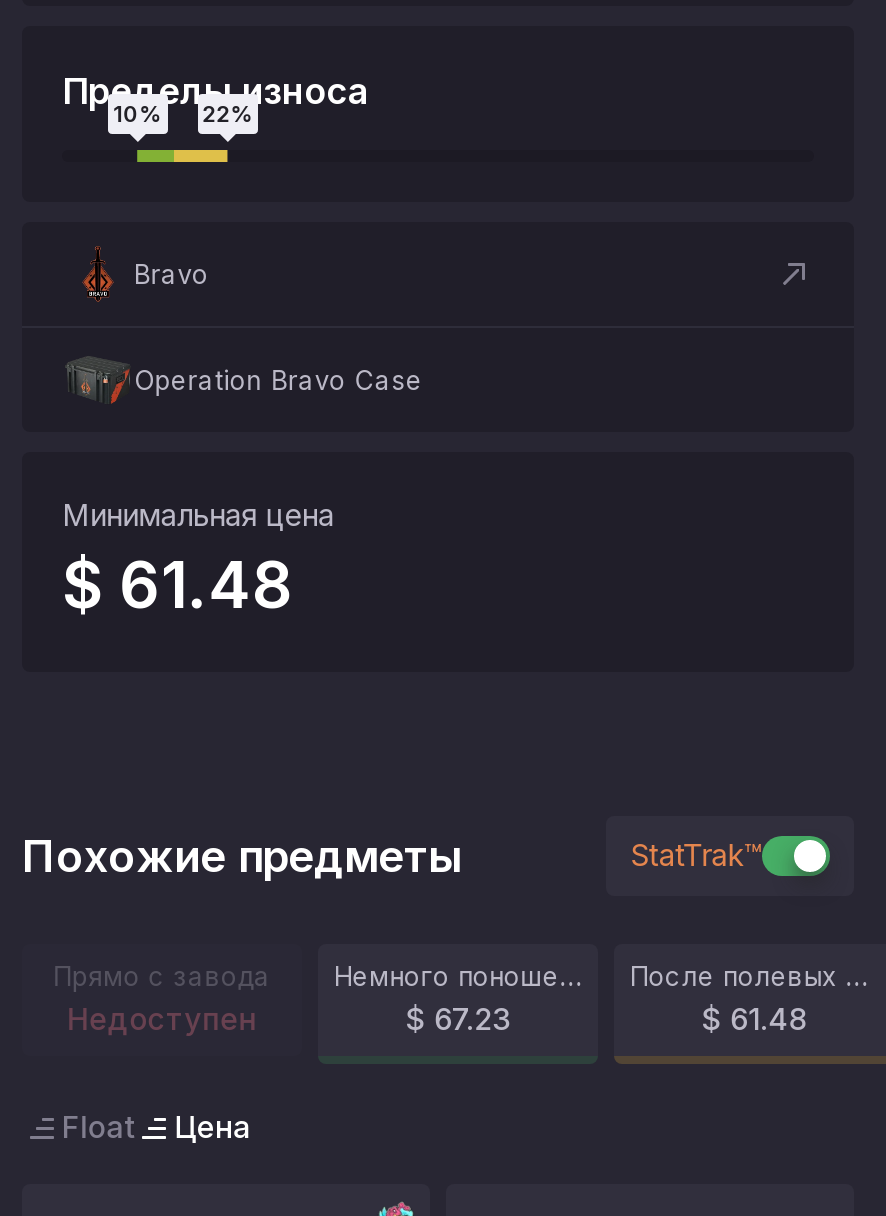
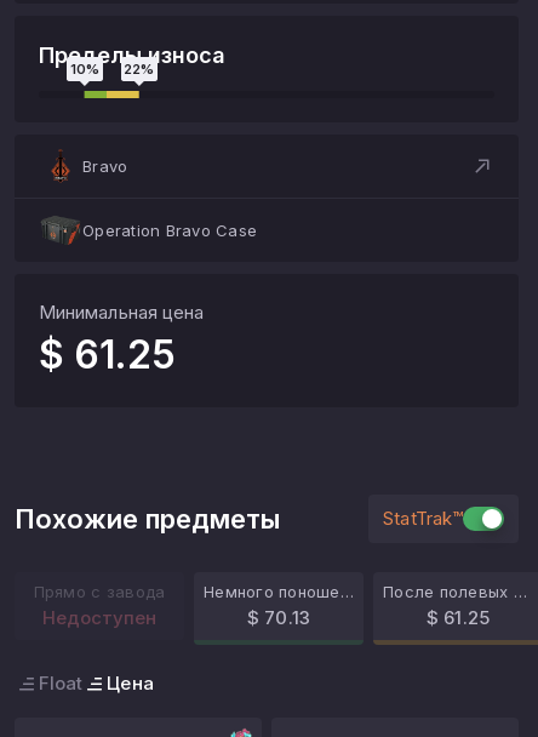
[62,546,294,624] $ 61.48 -> [39,331,176,378] $ 61.25
[405,1000,511,1038] $ 67.23 -> [247,606,310,629] $ 70.13
[701,1000,807,1038] $ 61.48 -> [427,606,489,629] $ 61.25

